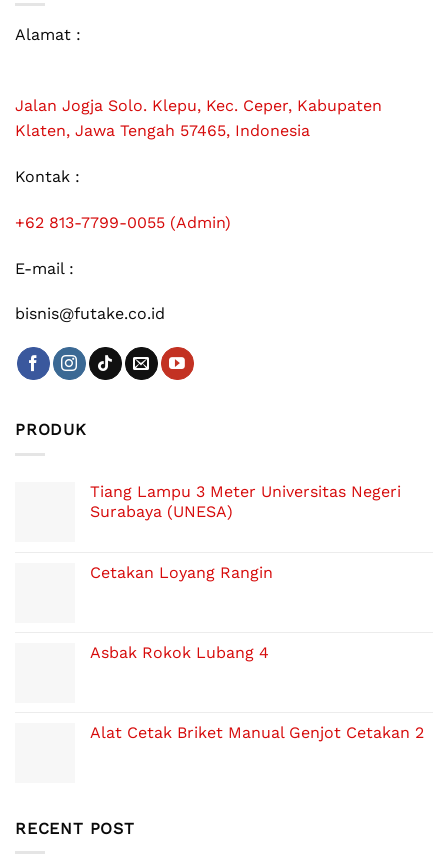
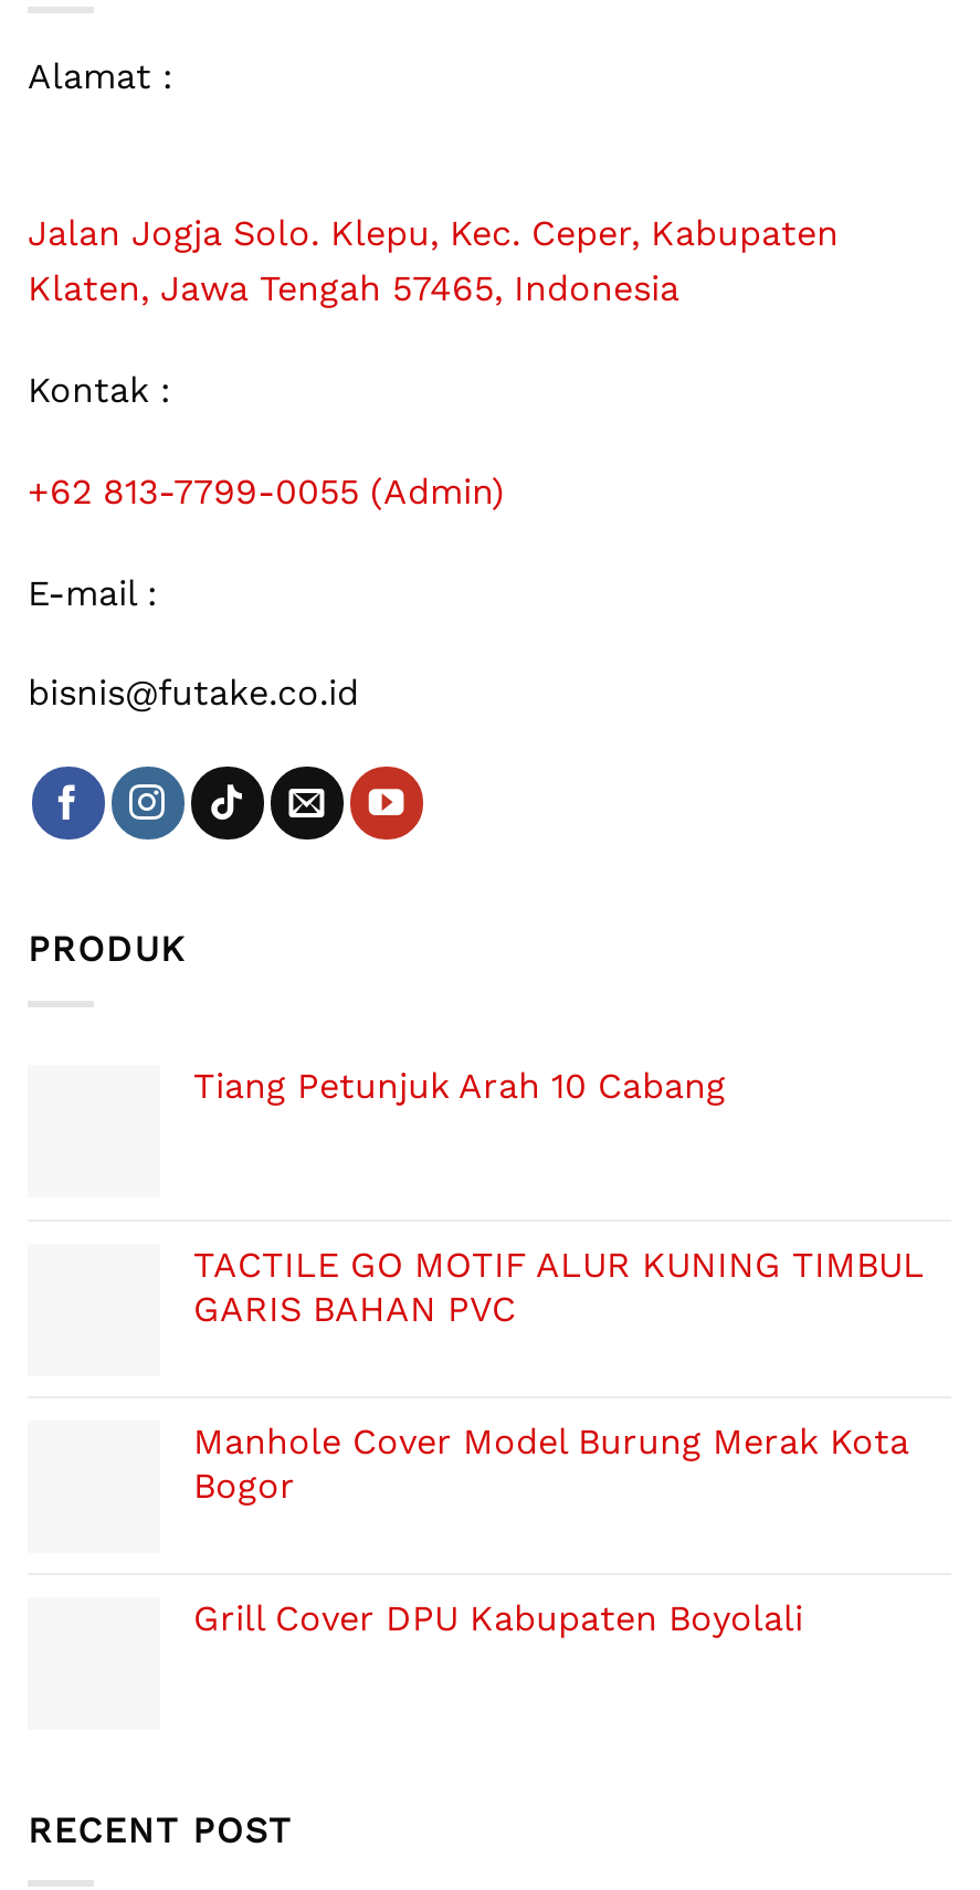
[90,482,401,521] Tiang Lampu 3 Meter Universitas Negeri | Surabaya (UNESA) -> [193,1065,726,1107] Tiang Petunjuk Arah 10 Cabang
[90,563,273,582] Cetakan Loyang Rangin -> [193,1244,925,1330] TACTILE GO MOTIF ALUR KUNING TIMBUL | GARIS BAHAN PVC
[90,643,269,662] Asbak Rokok Lubang 4 -> [193,1420,909,1506] Manhole Cover Model Burung Merak Kota | Bogor
[90,723,424,742] Alat Cetak Briket Manual Genjot Cetakan 2 -> [193,1597,803,1639] Grill Cover DPU Kabupaten Boyolali

